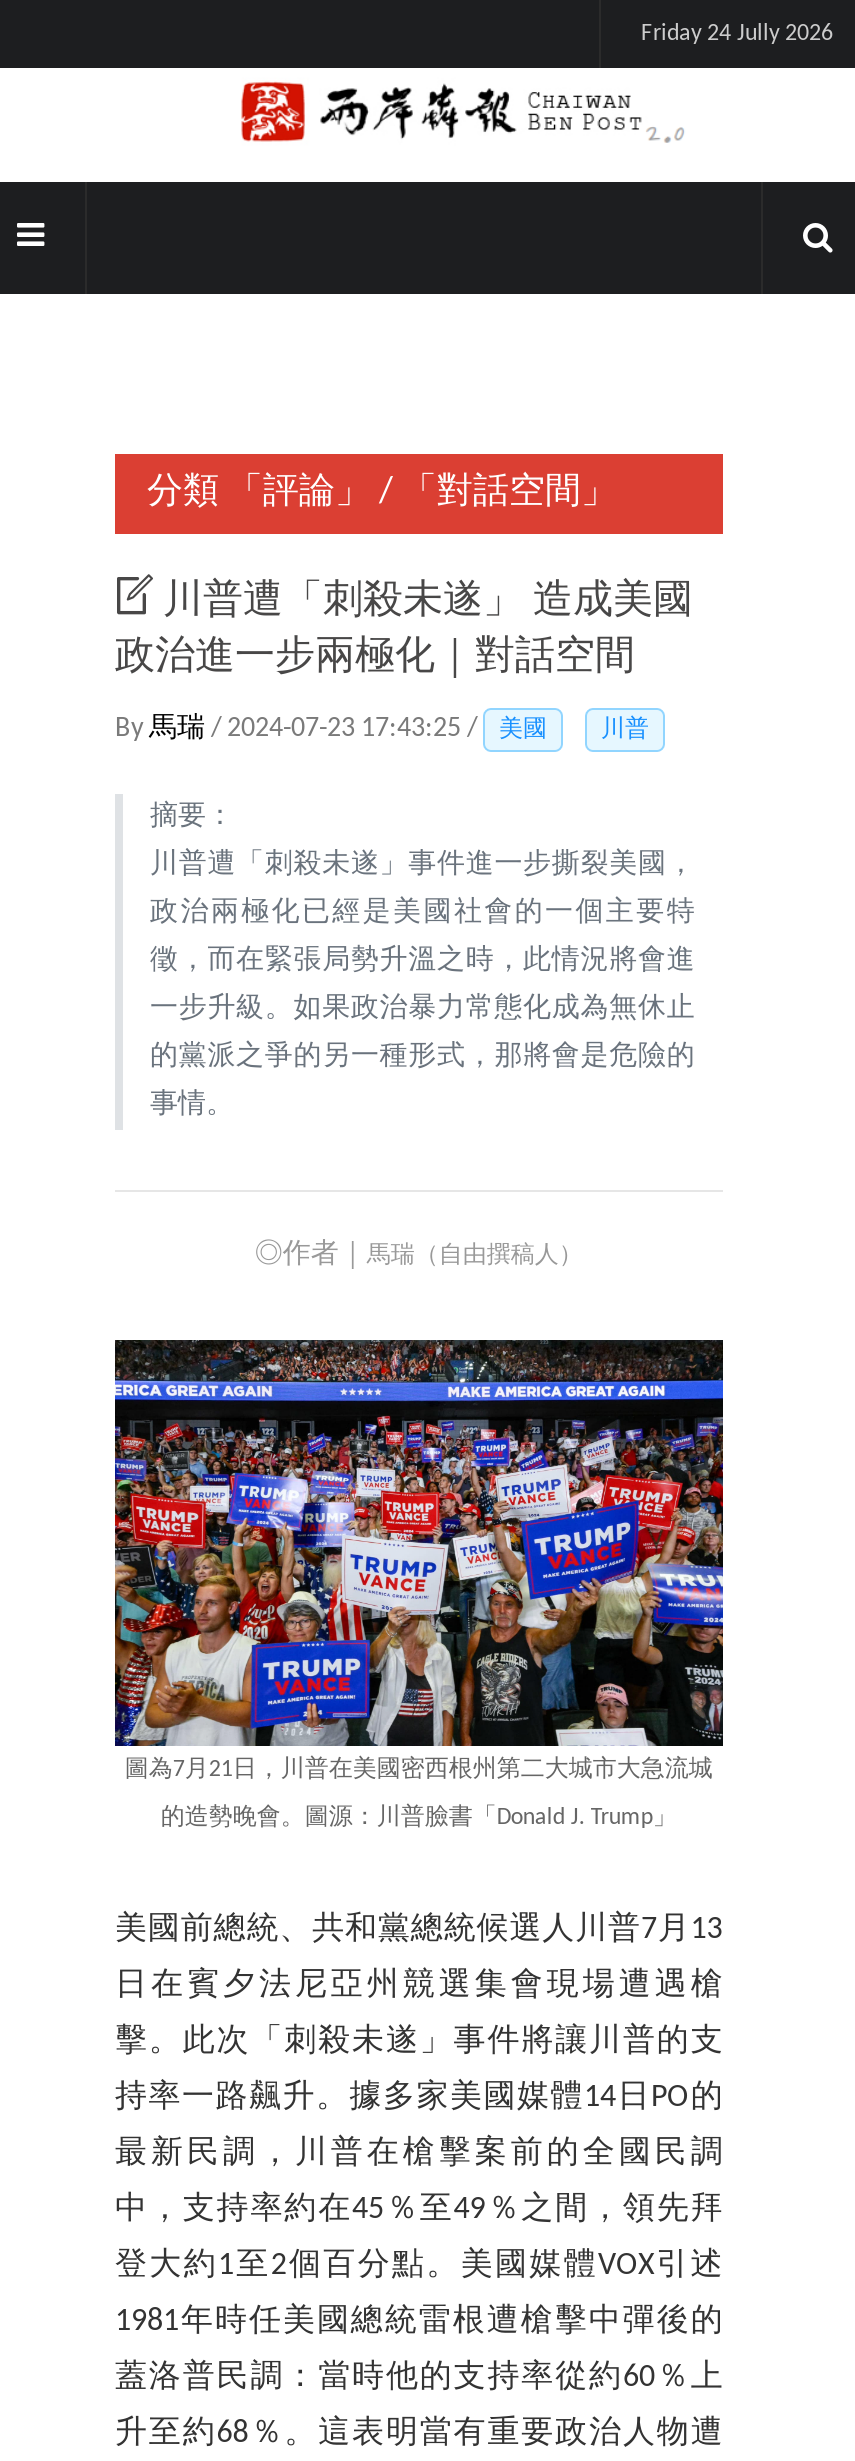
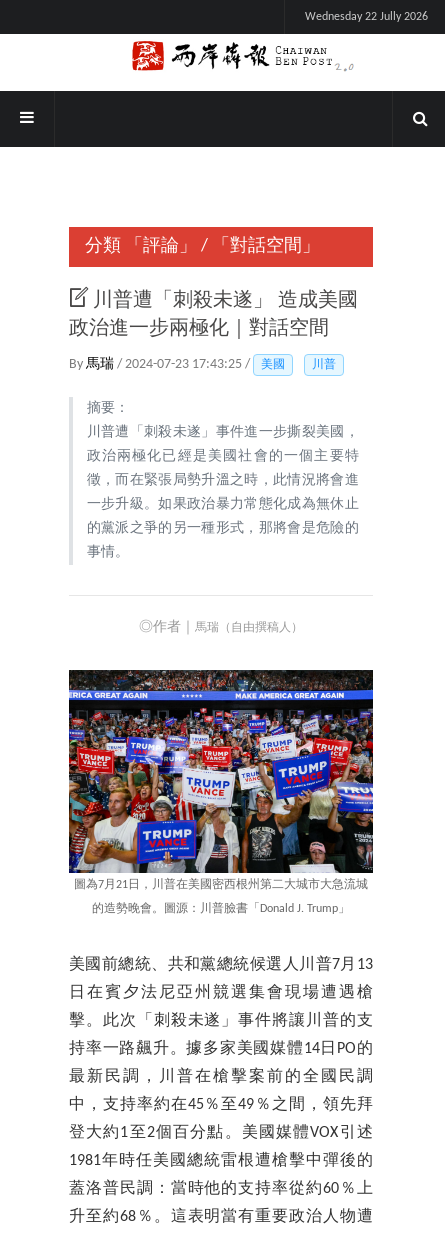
[641,22,833,46] Friday 24 Jully 2026 -> [305,11,428,23] Wednesday 22 Jully 2026

